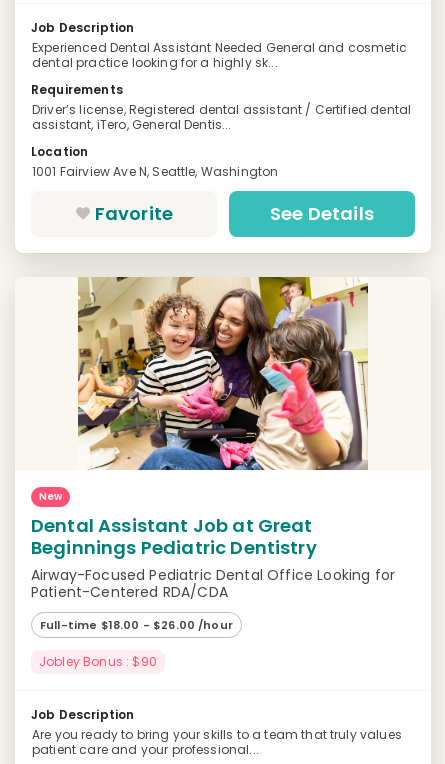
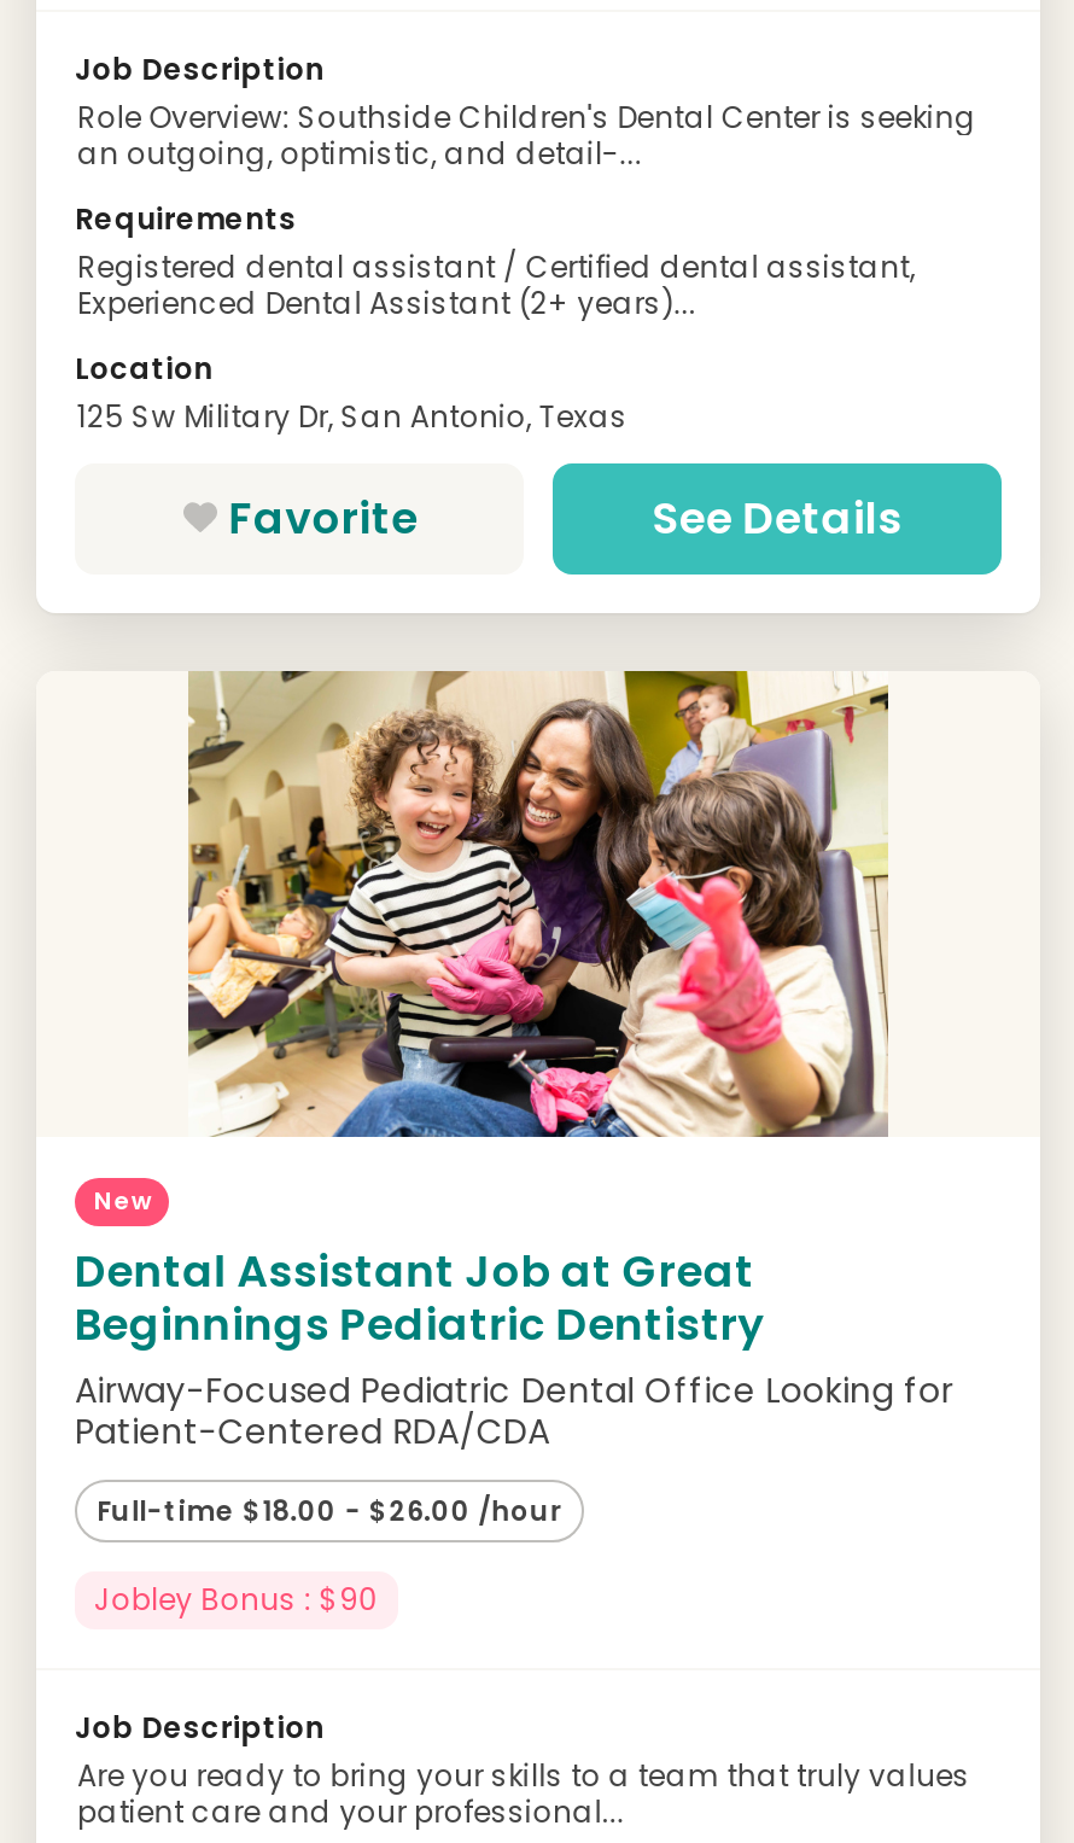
[32,39,407,71] Experienced Dental Assistant Needed General and cosmetic | dental practice looking for a highly sk... -> [77,97,976,174] Role Overview: Southside Children's Dental Center is seeking | an outgoing, optimistic, and detail-...
[32,101,411,133] Driver’s license, Registered dental assistant / Certified dental | assistant, iTero, General Dentis... -> [77,246,915,324] Registered dental assistant / Certified dental assistant, | Experienced Dental Assistant (2+ years)...
[32,163,278,180] 1001 Fairview Ave N, Seattle, Washington -> [77,396,628,437] 125 Sw Military Dr, San Antonio, Texas

